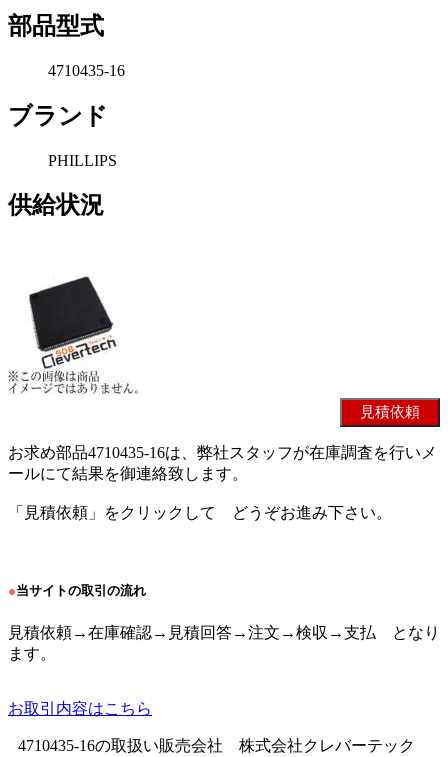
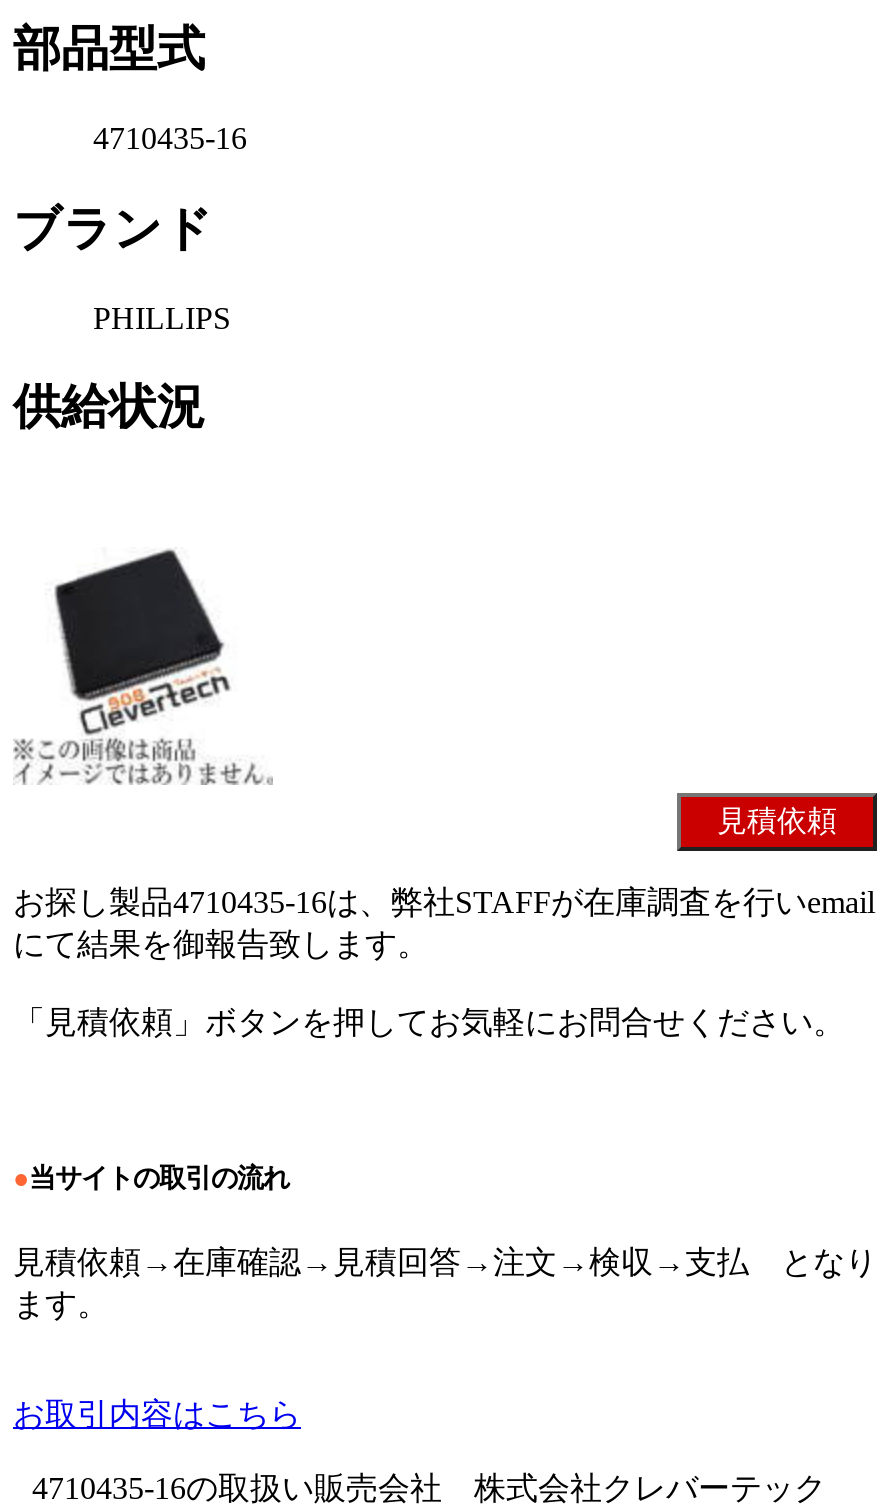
[8,444,437,482] お求め部品4710435-16は、弊社スタッフが在庫調査を行いメ | ールにて結果を御連絡致します。 -> [13,886,875,962] お探し製品4710435-16は、弊社STAFFが在庫調査を行いemail | にて結果を御報告致します。
[8,504,392,521] 「見積依頼」をクリックして どうぞお進み下さい。 -> [13,1006,845,1040] 「見積依頼」ボタンを押してお気軽にお問合せください。

